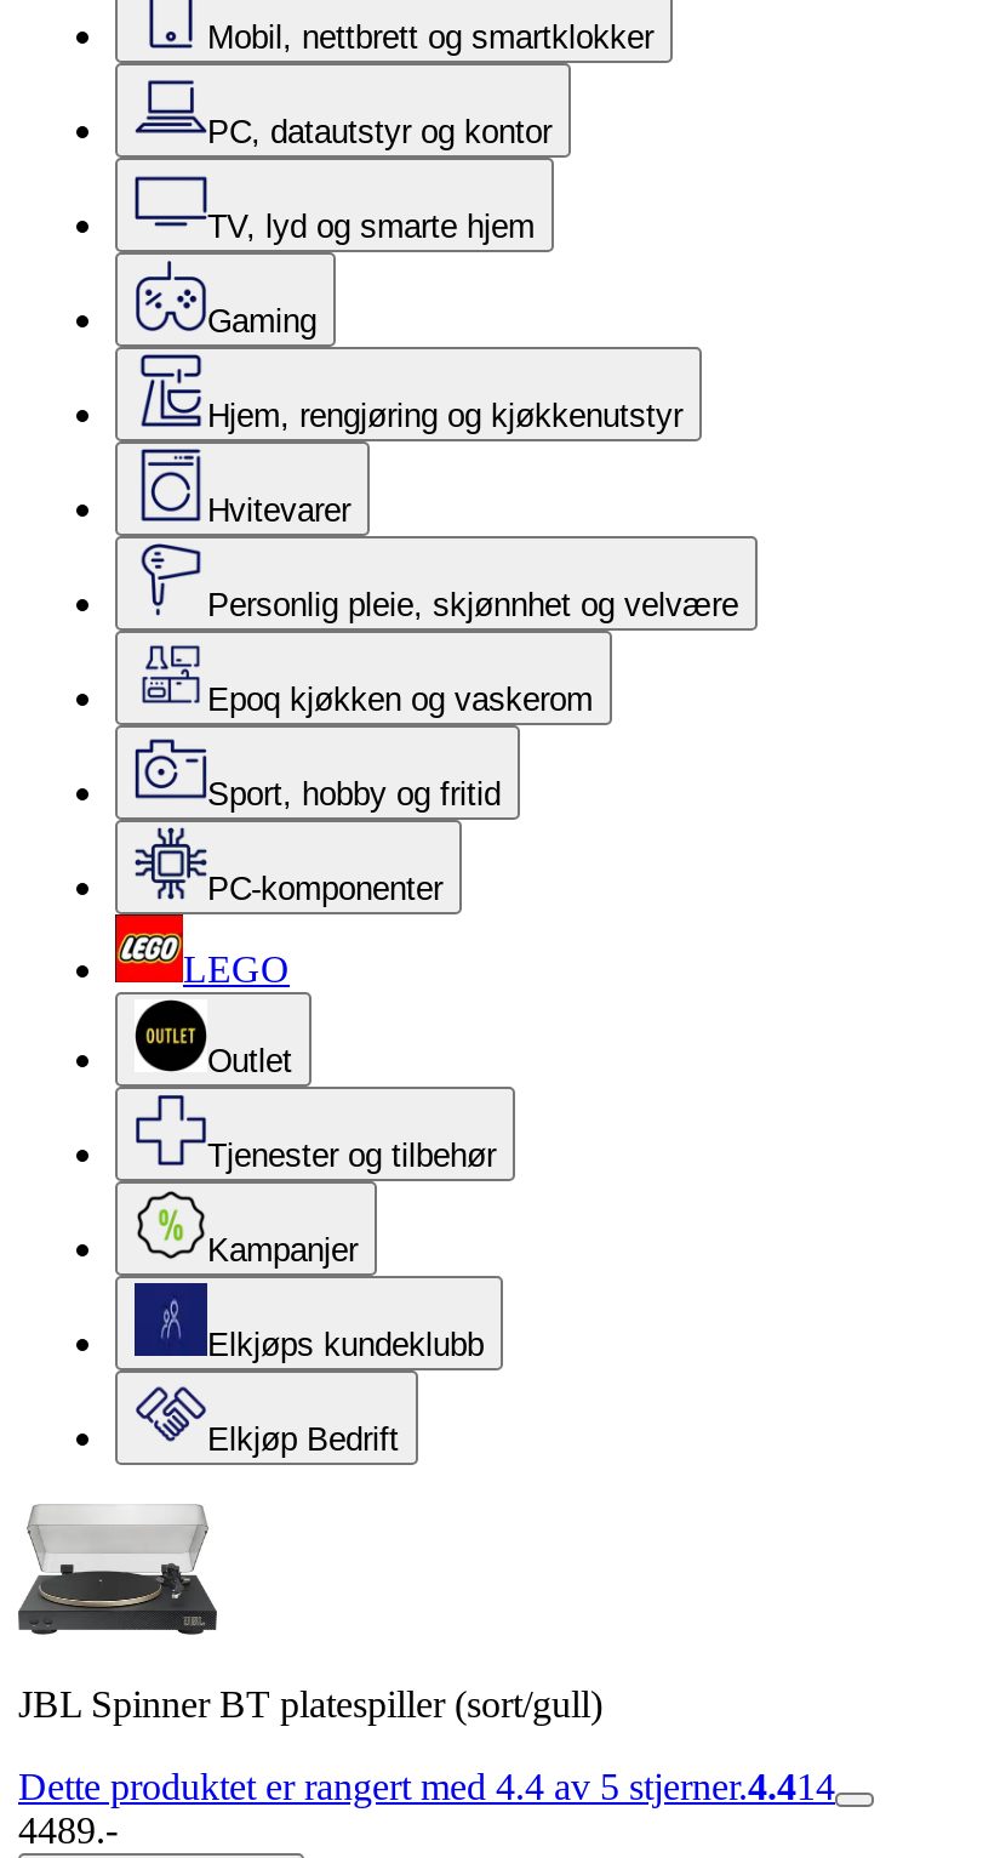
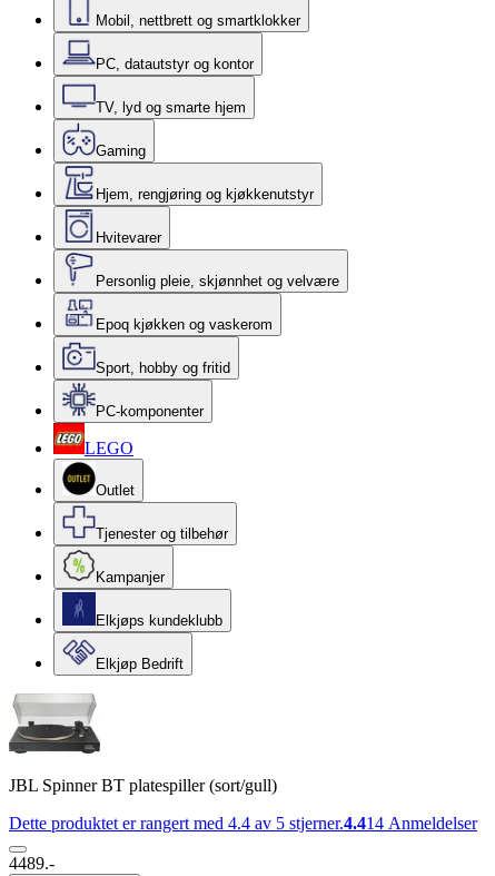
[18,1766,835,1807] Dette produktet er rangert med 4.4 av 5 stjerner.4.414 -> [9,814,477,833] Dette produktet er rangert med 4.4 av 5 stjerner.4.414 Anmeldelser

